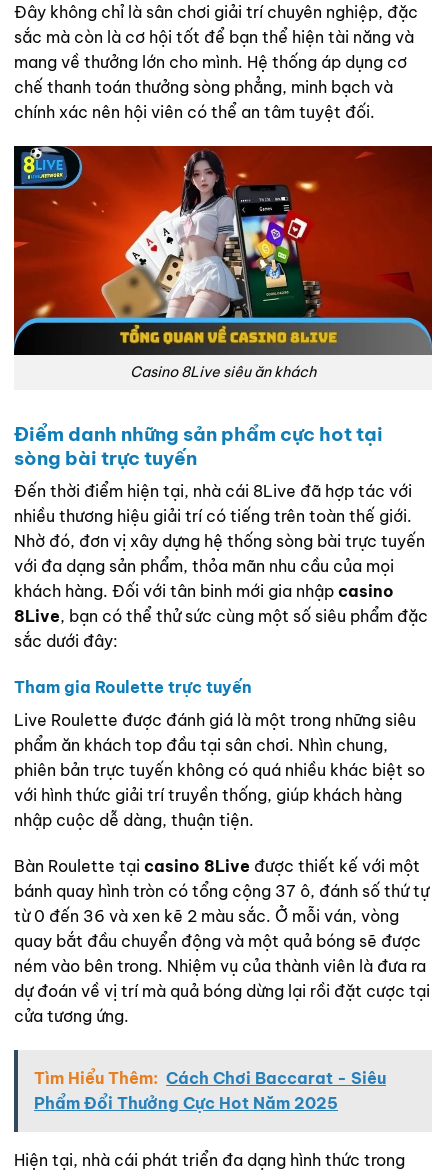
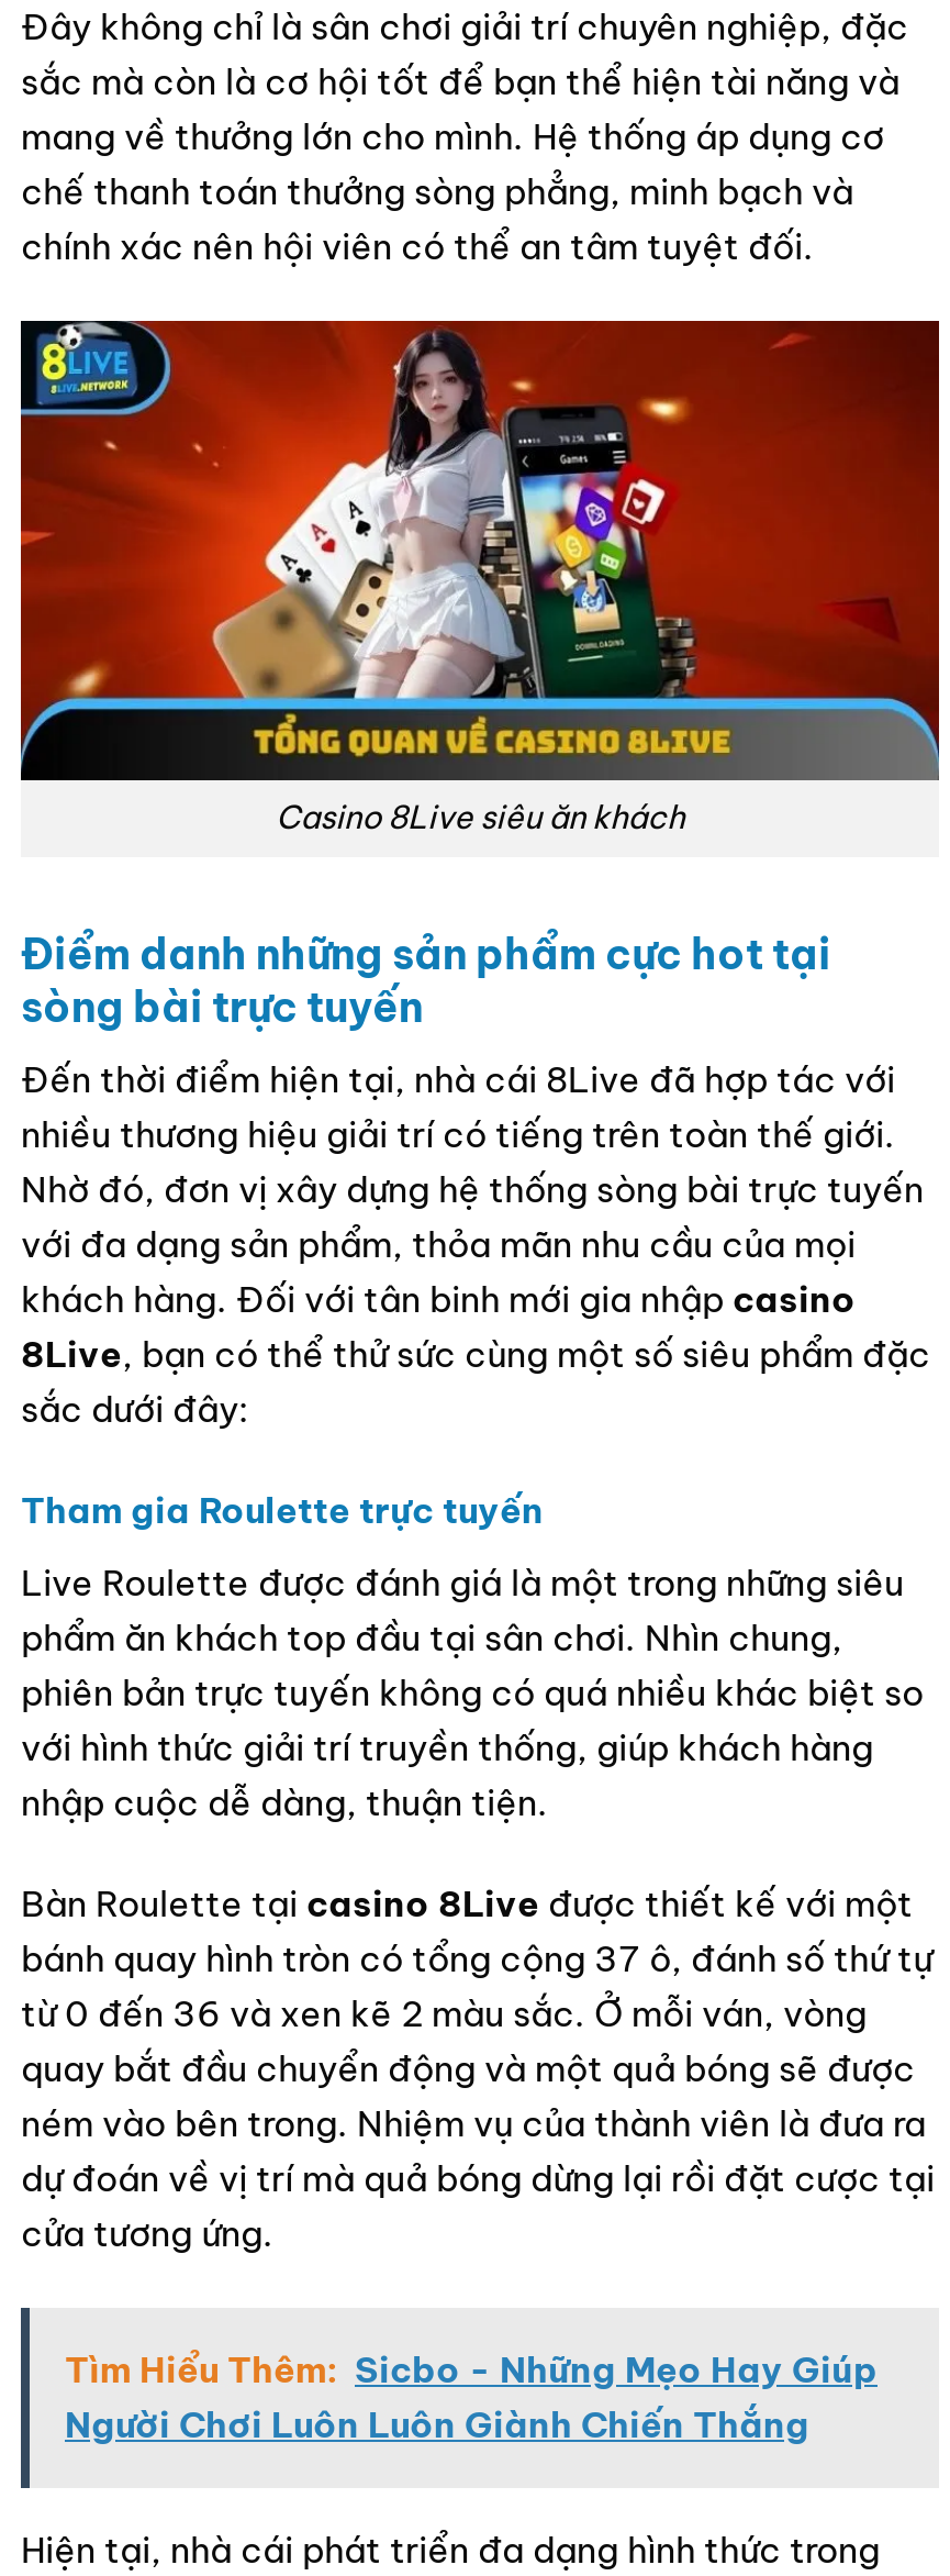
[34,1068,386,1113] Tìm Hiểu Thêm: Cách Chơi Baccarat - Siêu | Phẩm Đổi Thưởng Cực Hot Năm 2025 -> [65,2347,878,2446] Tìm Hiểu Thêm: Sicbo - Những Mẹo Hay Giúp | Người Chơi Luôn Luôn Giành Chiến Thắng

